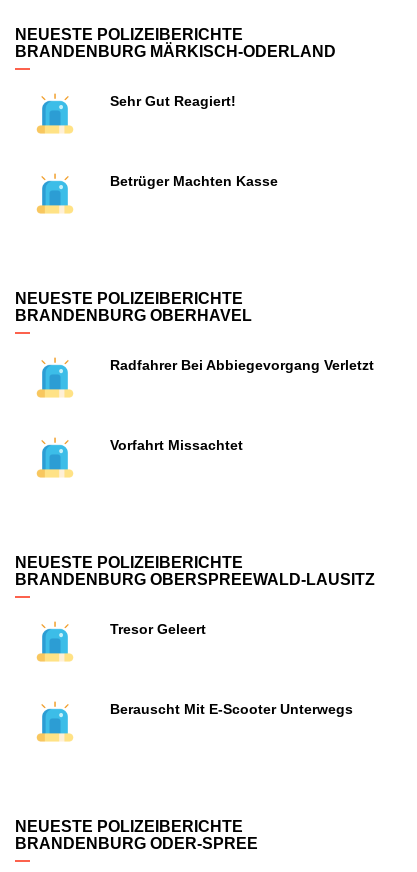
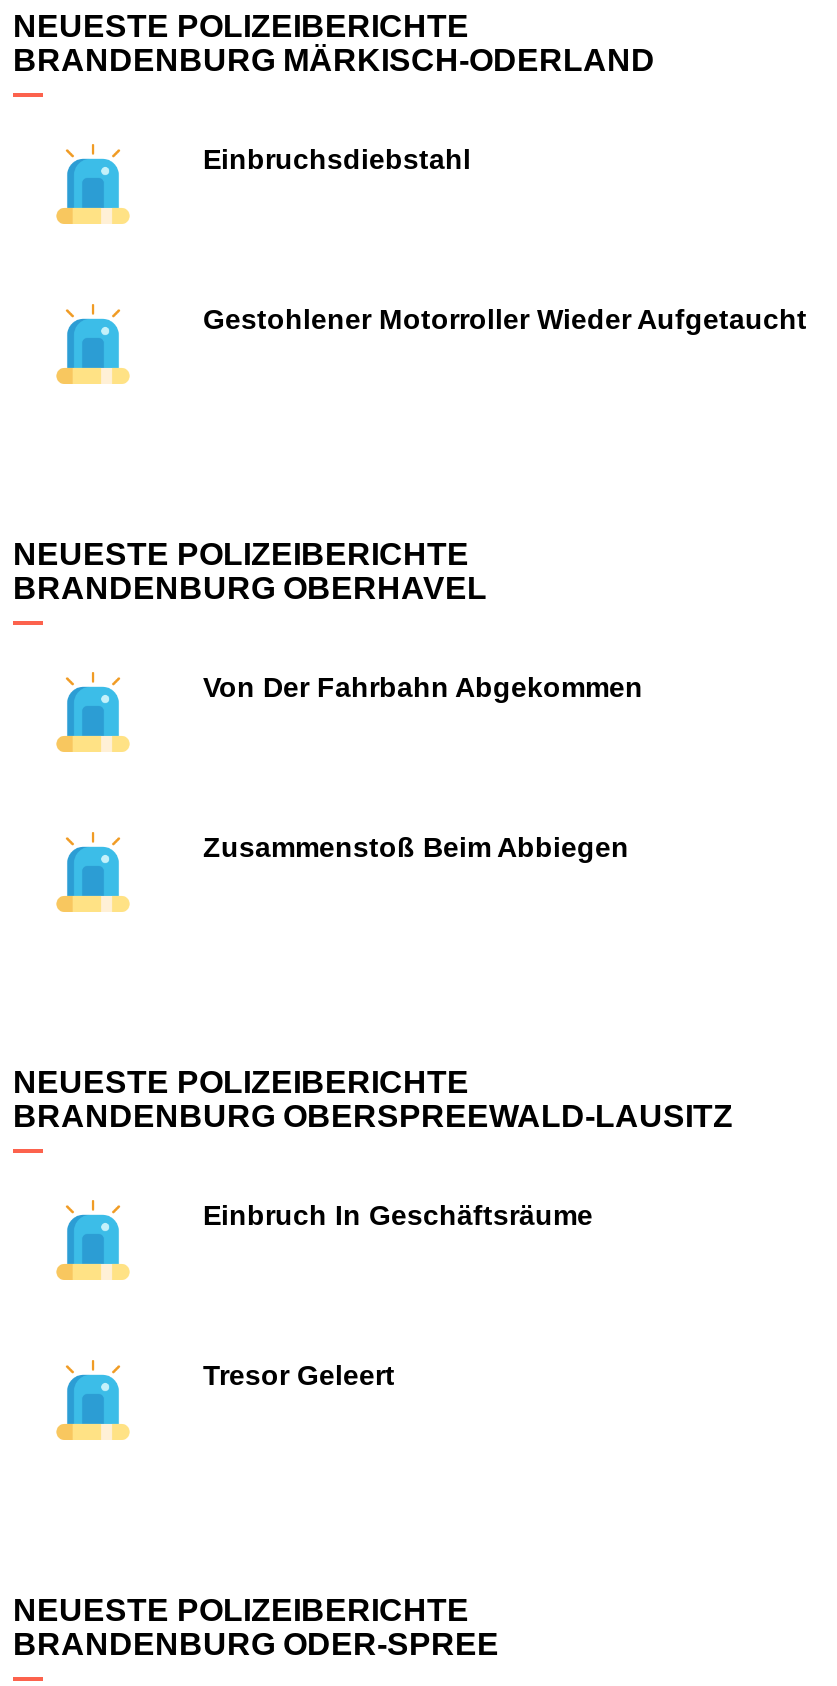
[110,93,236,109] Sehr Gut Reagiert! -> [203,143,471,175] Einbruchsdiebstahl
[110,173,278,189] Betrüger Machten Kasse -> [203,303,807,335] Gestohlener Motorroller Wieder Aufgetaucht
[110,357,374,373] Radfahrer Bei Abbiegevorgang Verletzt -> [203,671,643,703] Von Der Fahrbahn Abgekommen
[110,437,243,453] Vorfahrt Missachtet -> [203,831,629,863] Zusammenstoß Beim Abbiegen
none -> [203,1199,593,1231] Einbruch In Geschäftsräume
moved [110,621,206,637] -> [203,1359,395,1391]: Tresor Geleert
[110,701,353,717] Berauscht Mit E-Scooter Unterwegs -> none

